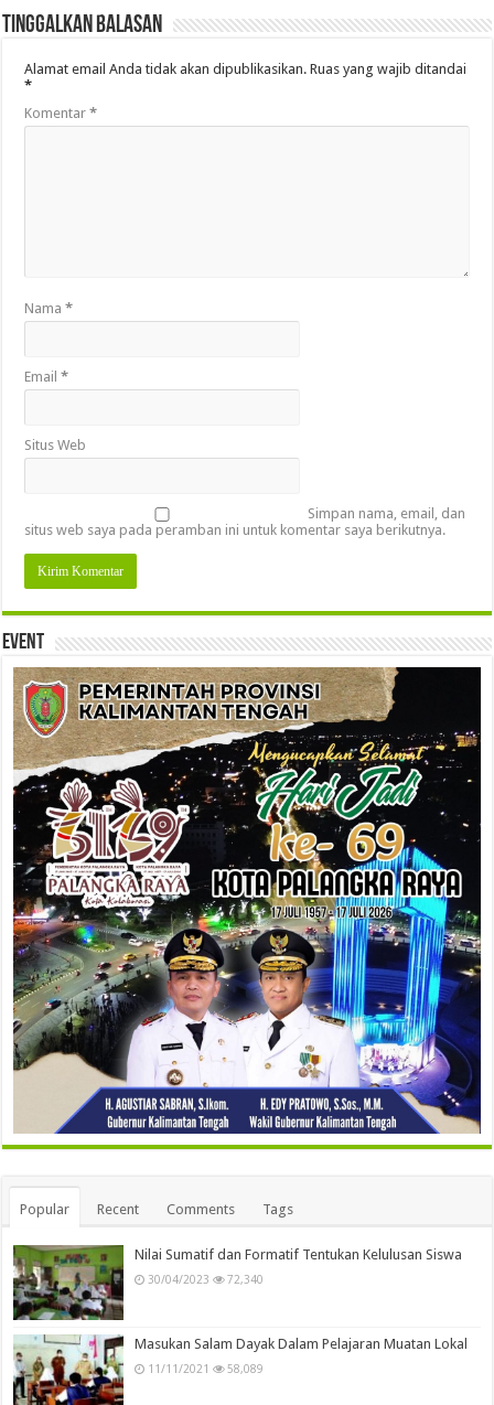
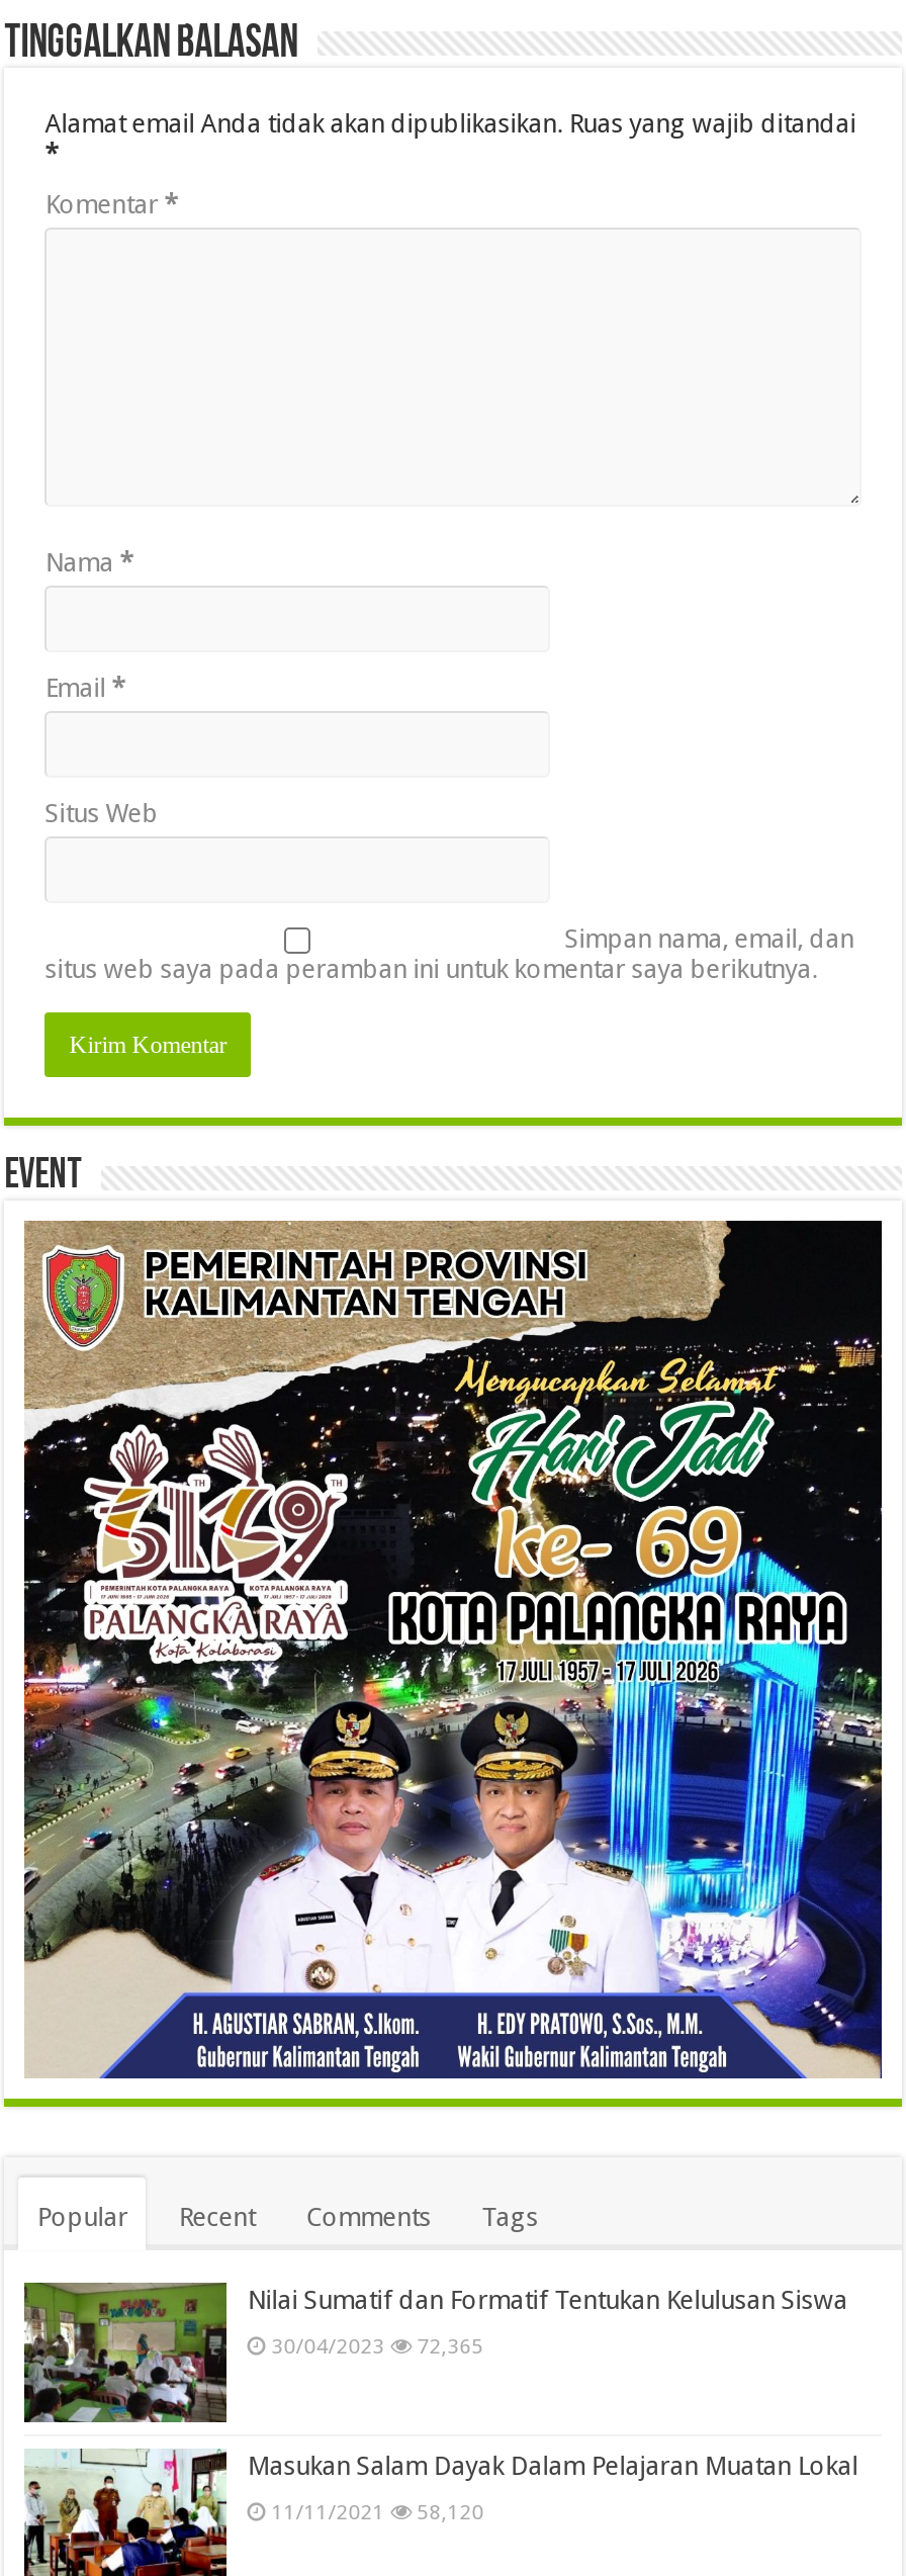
[148,1273,264,1286] 30/04/2023 72,340 -> [271,2333,484,2357] 30/04/2023 72,365
[148,1363,264,1376] 11/11/2021 58,089 -> [271,2498,484,2523] 11/11/2021 58,120

